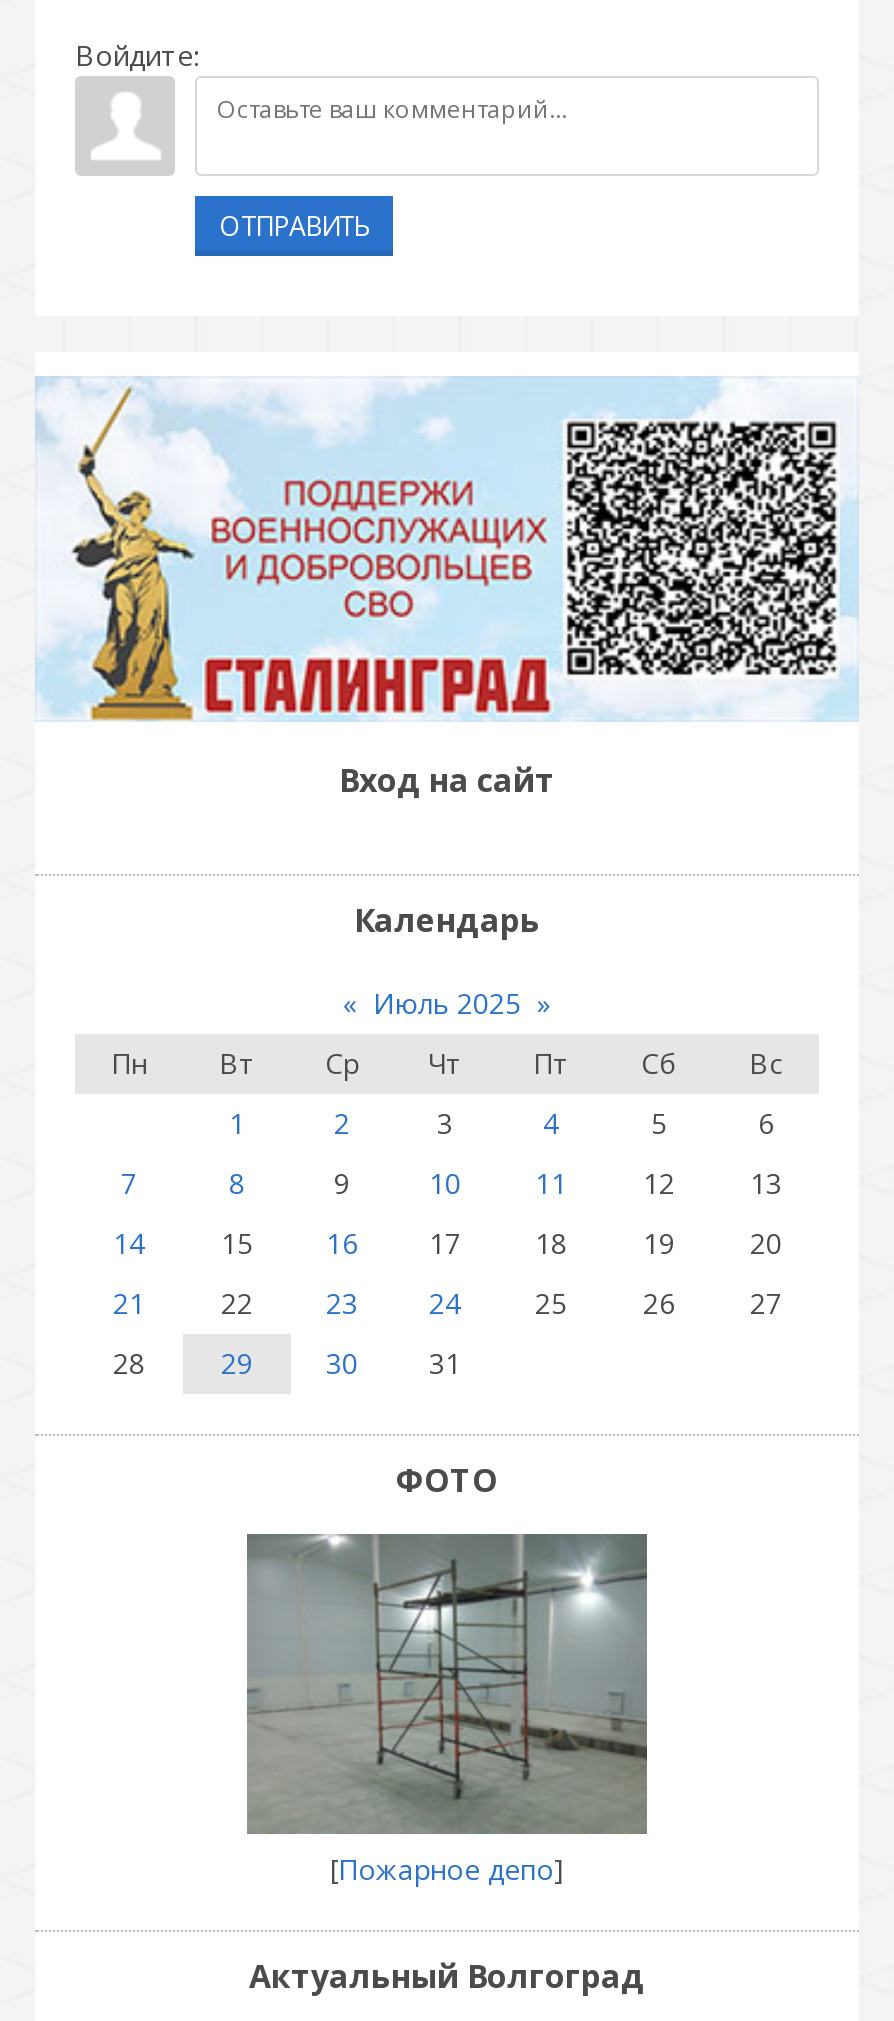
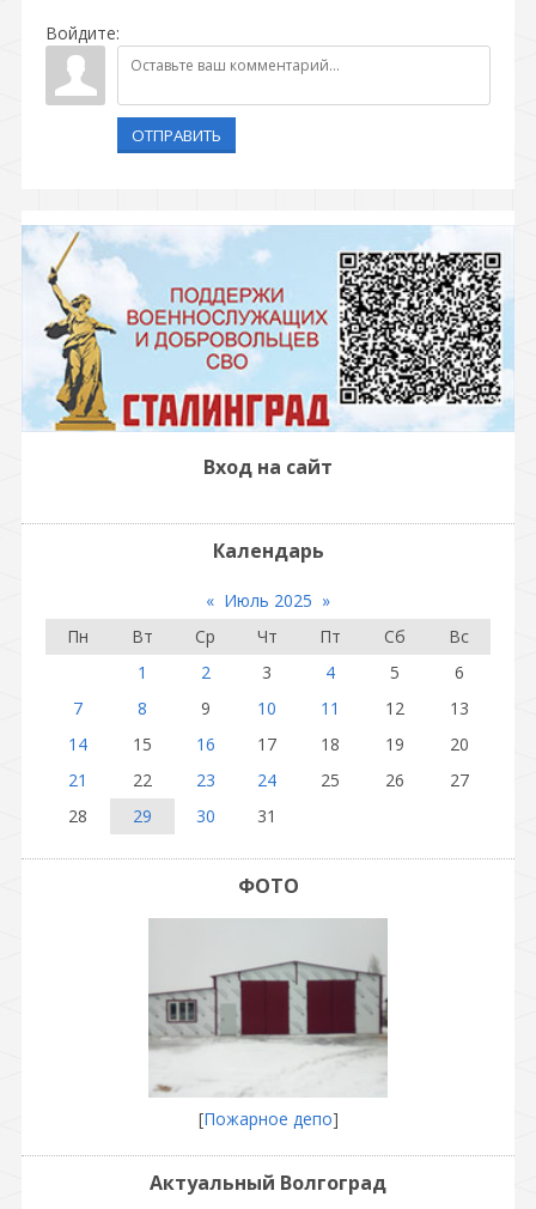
[247,1534,647,1836] [image] -> [150,919,388,1096] [image]

